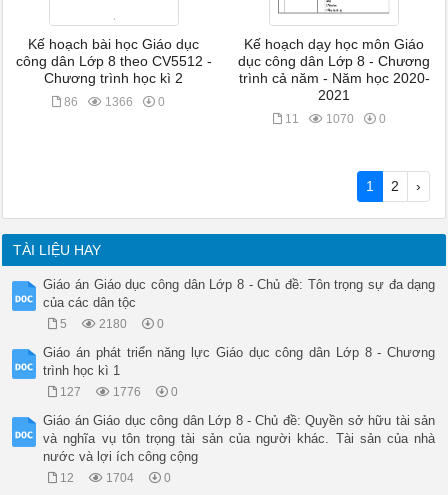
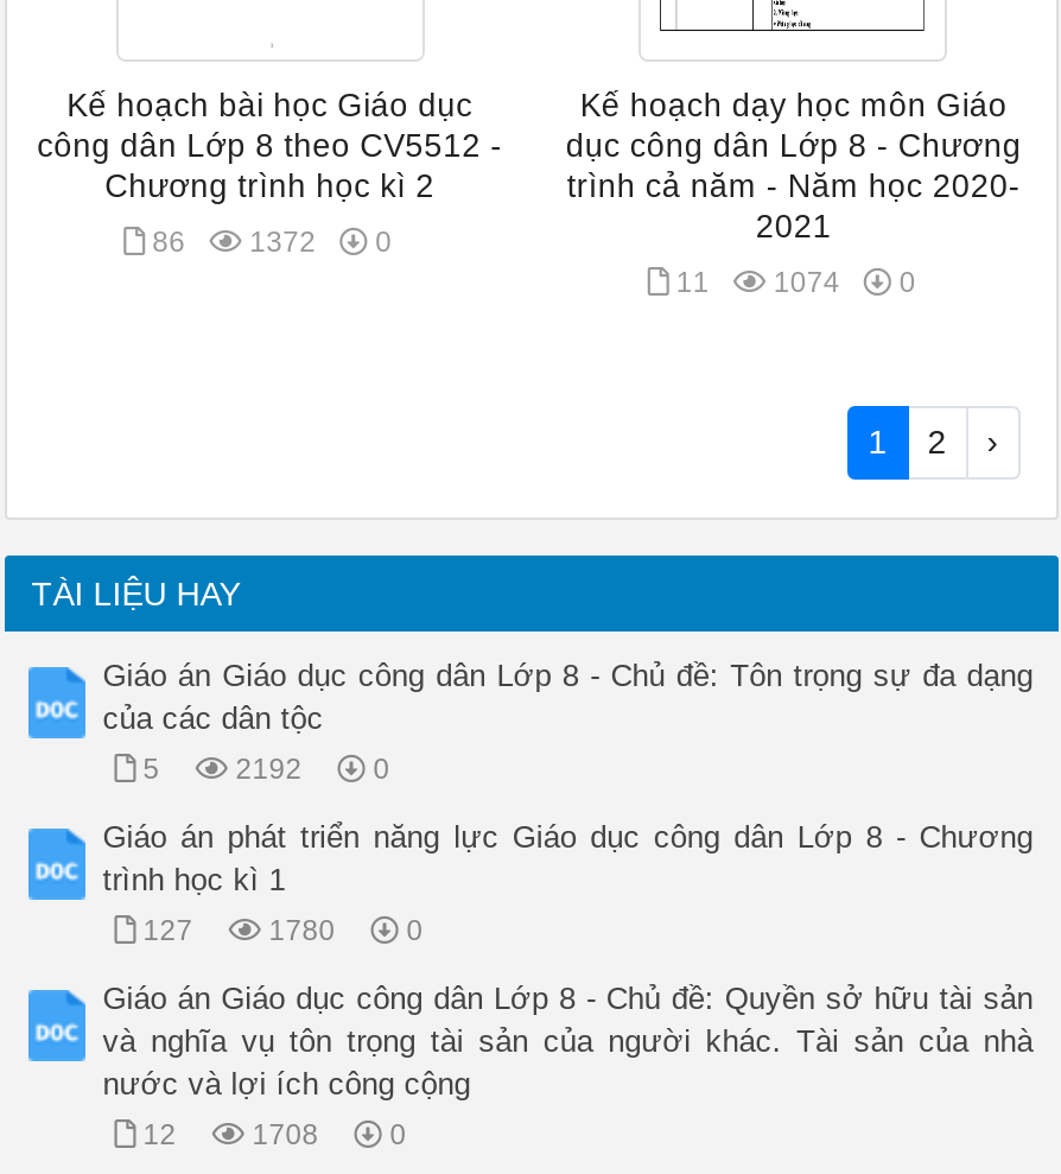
[64,95,165,109] 86 1366 0 -> [152,226,392,259] 86 1372 0
[285,112,386,126] 11 1070 0 -> [676,266,916,299] 11 1074 0
[99,317,127,331] 2180 -> [235,753,302,786] 2192
[113,385,141,399] 1776 -> [269,914,335,947] 1780
[106,471,134,485] 1704 -> [252,1118,319,1151] 1708

